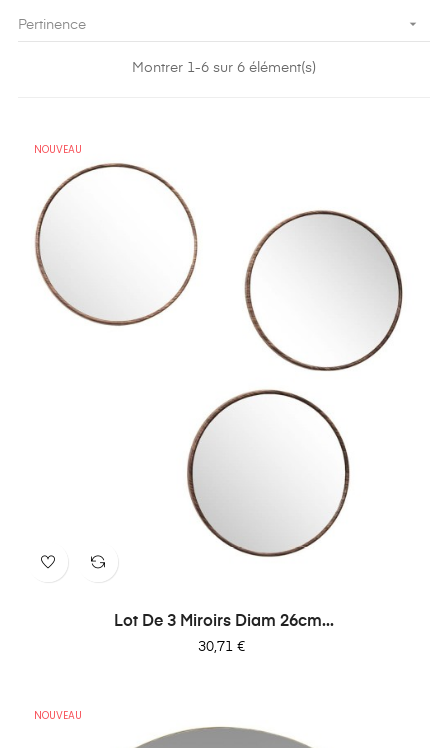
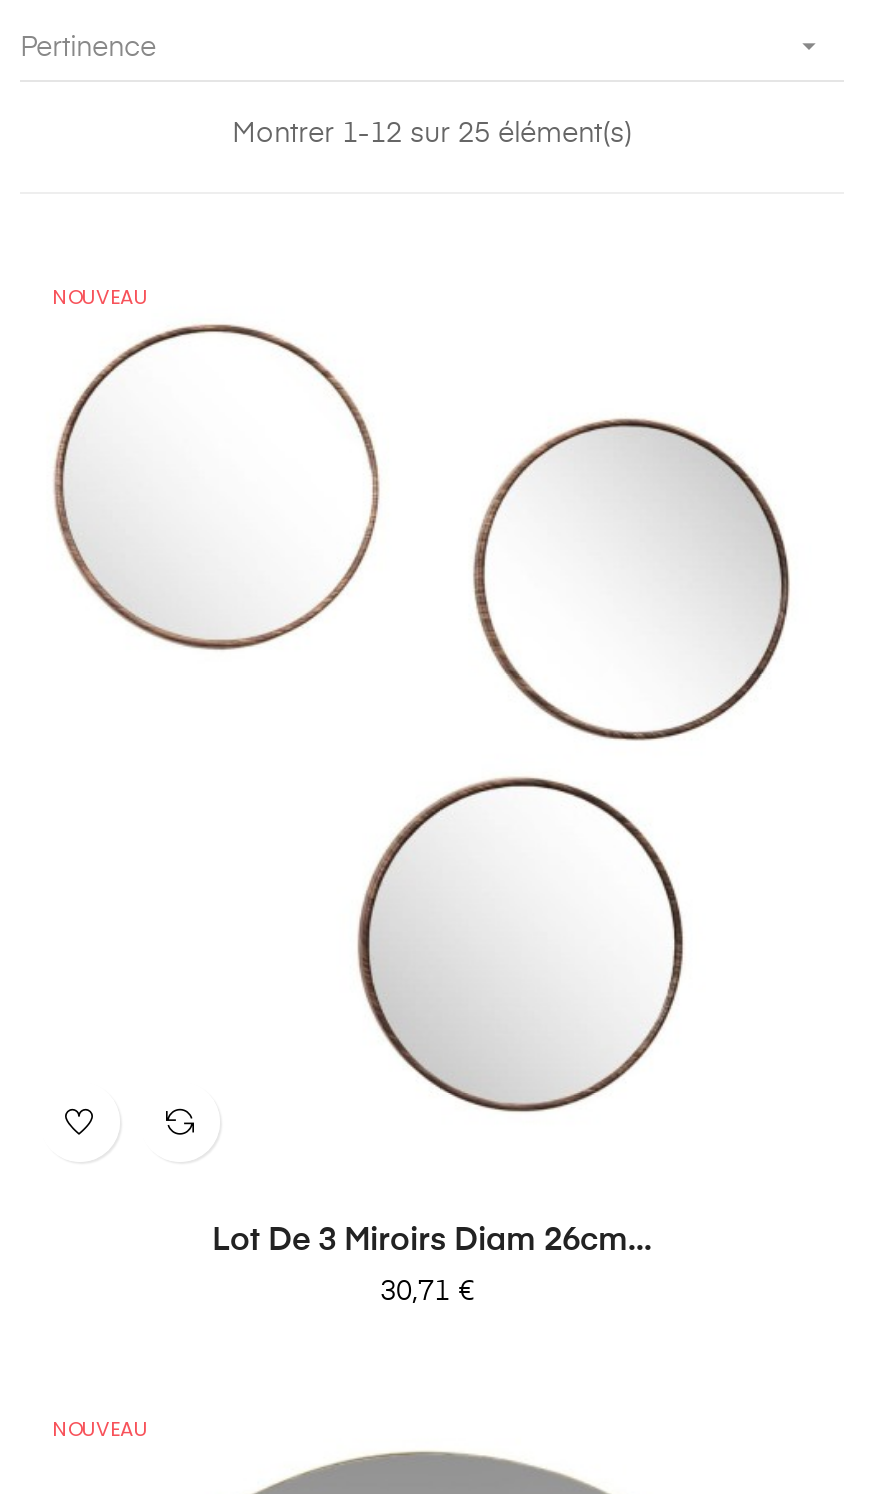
[132,61,316,75] Montrer 1-6 sur 6 élément(s) -> [232,120,632,148] Montrer 1-12 sur 25 élément(s)

